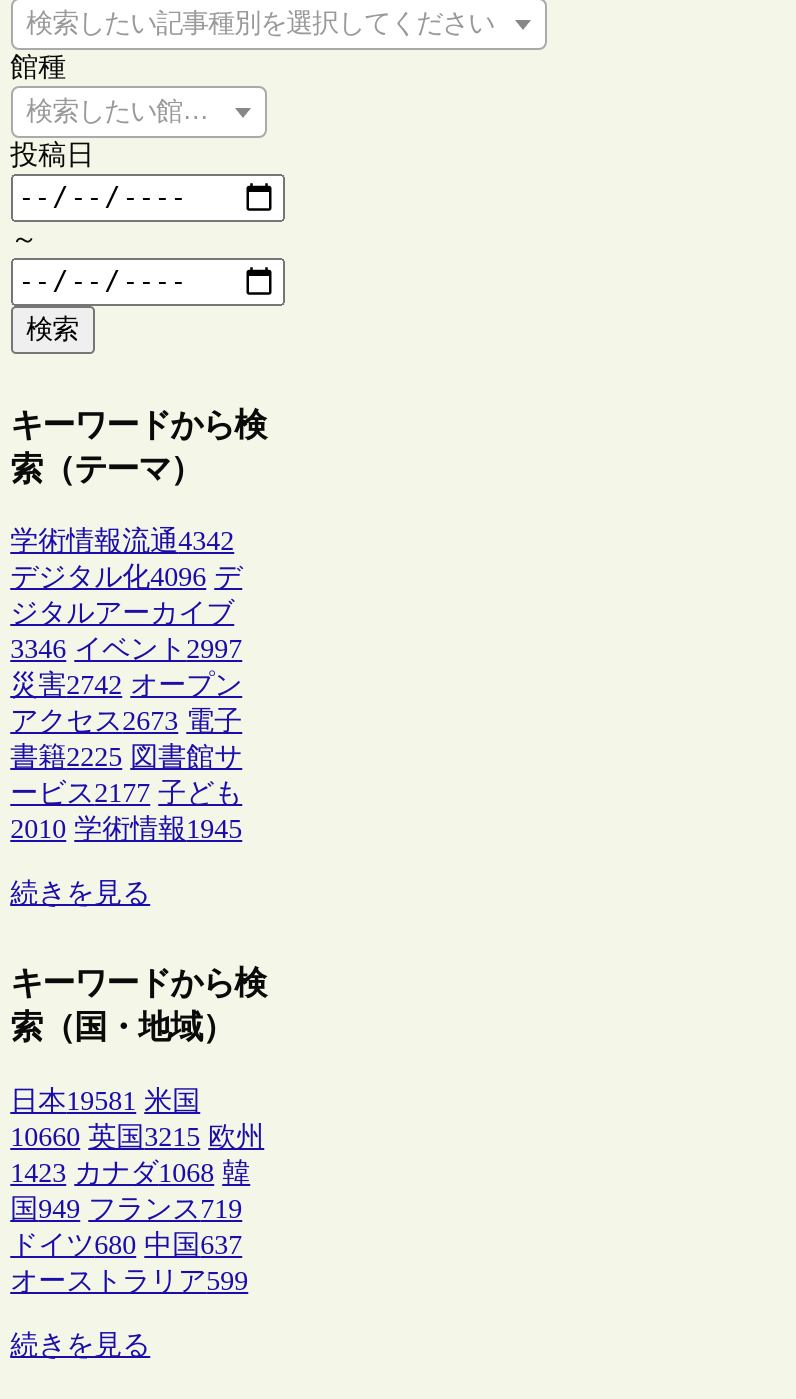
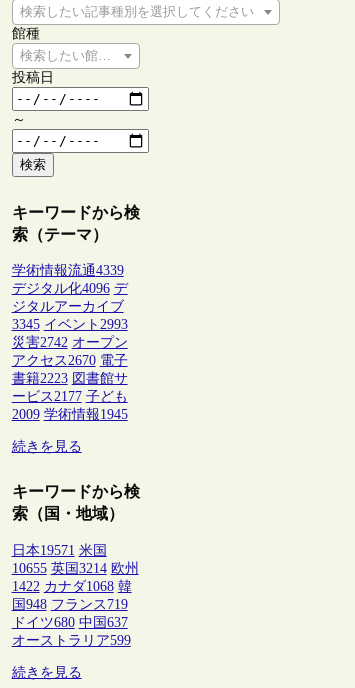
[10,526,234,556] 学術情報流通4342 -> [12,263,124,278] 学術情報流通4339
[10,634,242,664] 3346 イベント2997 -> [12,317,128,332] 3345 イベント2993
[10,706,242,736] アクセス2673 電子 -> [12,353,128,368] アクセス2670 電子
[10,742,242,772] 書籍2225 図書館サ -> [12,371,128,386] 書籍2223 図書館サ
[10,814,242,844] 2010 学術情報1945 -> [12,407,128,422] 2009 学術情報1945
[10,1086,200,1116] 日本19581 米国 -> [12,543,107,558] 日本19571 米国
[10,1122,264,1152] 10660 英国3215 欧州 -> [12,561,139,576] 10655 英国3214 欧州
[10,1158,250,1188] 1423 カナダ1068 韓 -> [12,579,132,594] 1422 カナダ1068 韓
[10,1194,242,1224] 国949 フランス719 -> [12,597,128,612] 国948 フランス719

